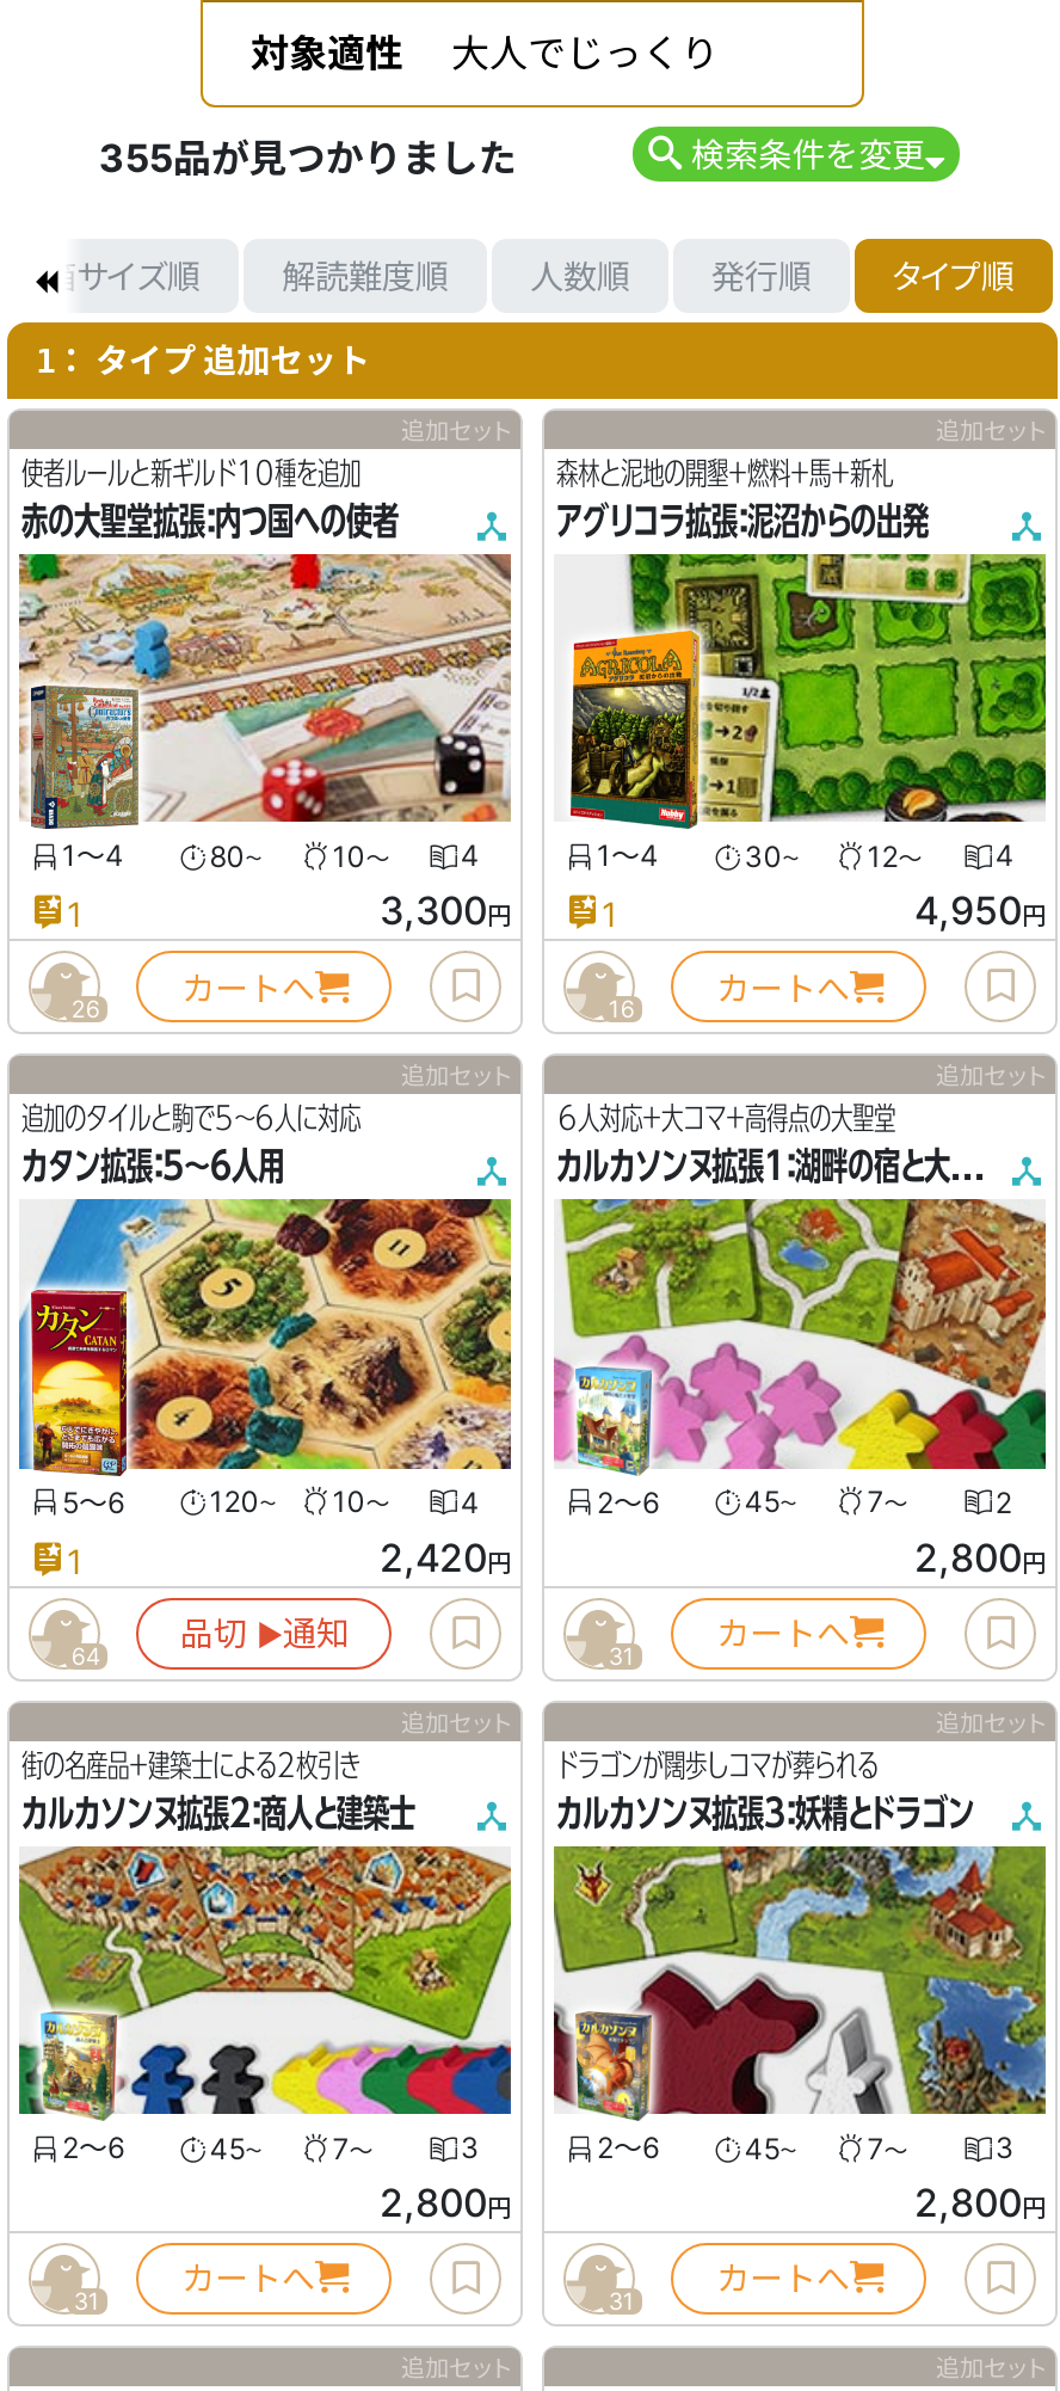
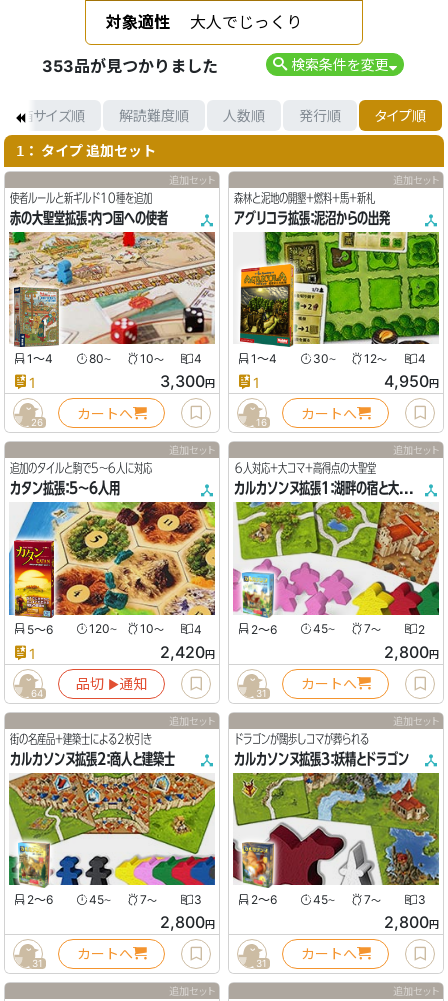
[99,134,516,182] 355品が見つかりました -> [42,56,218,76] 353品が見つかりました

